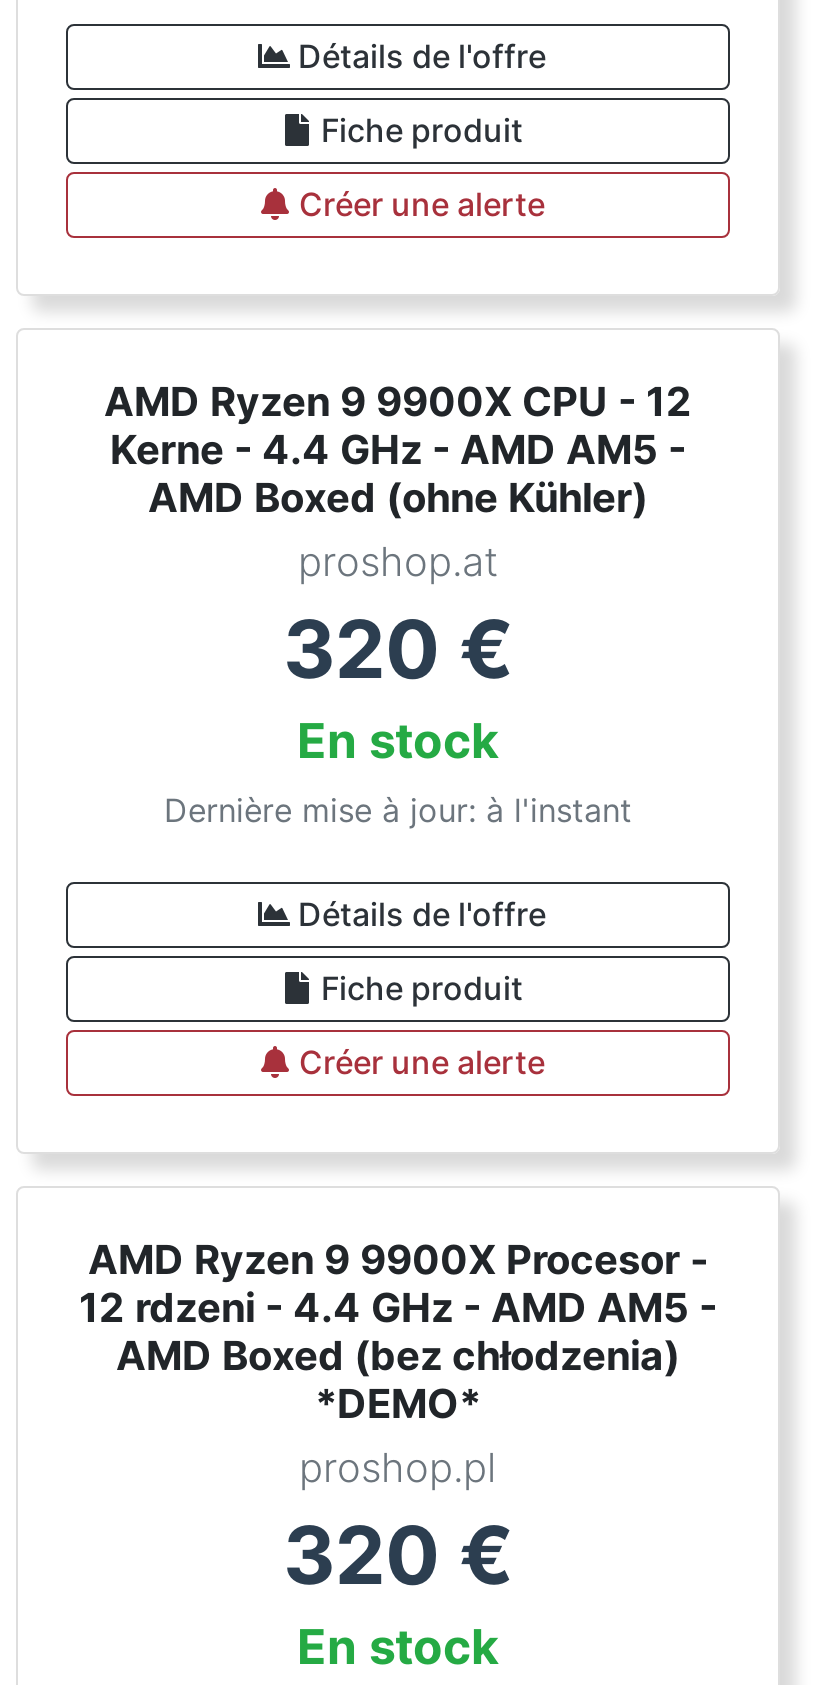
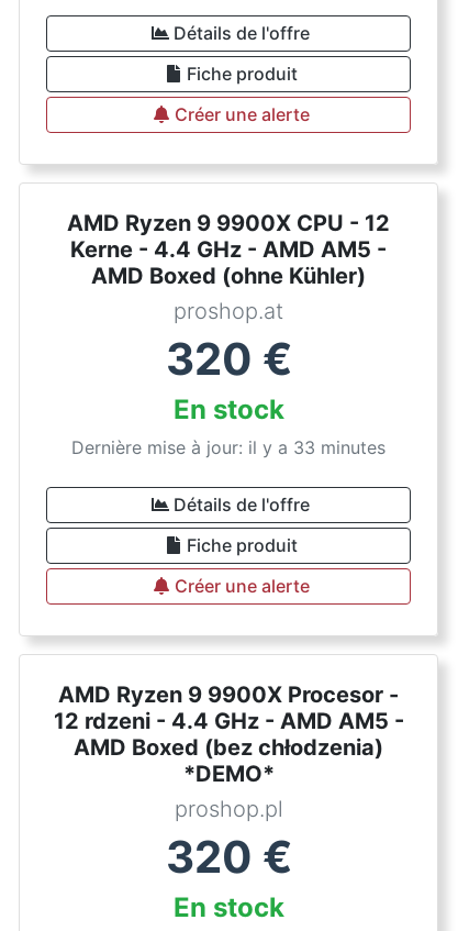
[164,790,632,830] Dernière mise à jour: à l'instant -> [71,436,386,458] Dernière mise à jour: il y a 33 minutes

